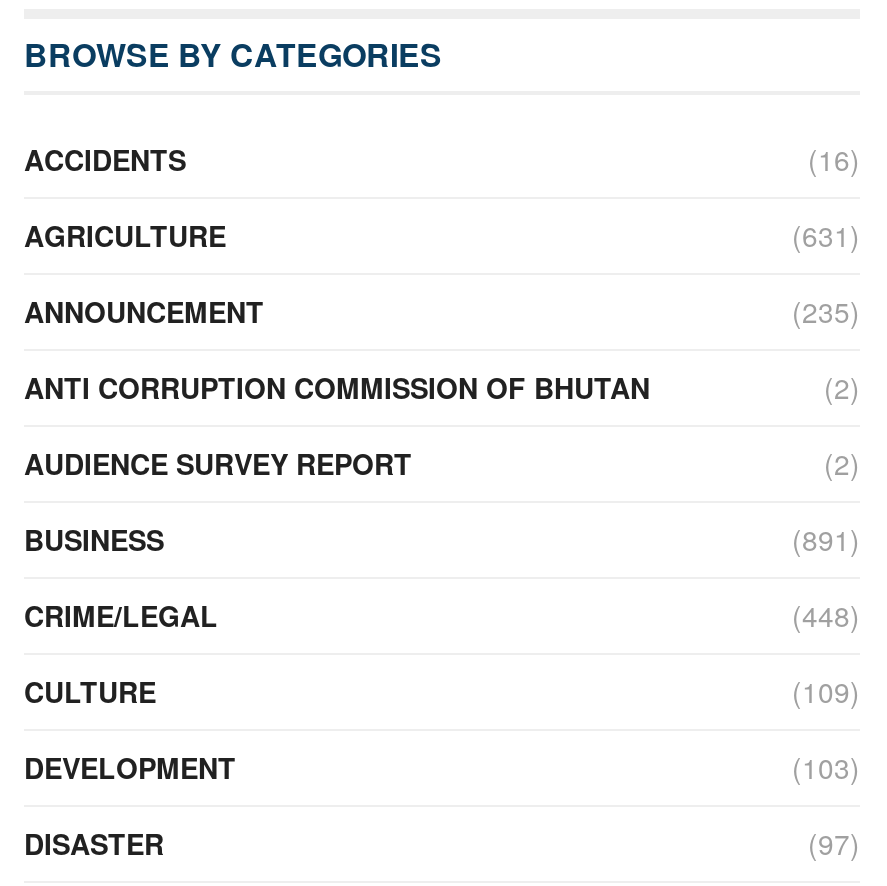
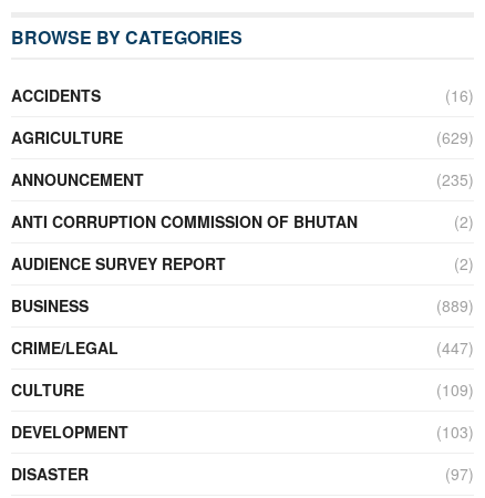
[792,214,860,254] (631) -> [436,126,474,148] (629)
[792,518,860,558] (891) -> [436,294,474,317] (889)
[792,594,860,634] (448) -> [436,337,474,359] (447)

